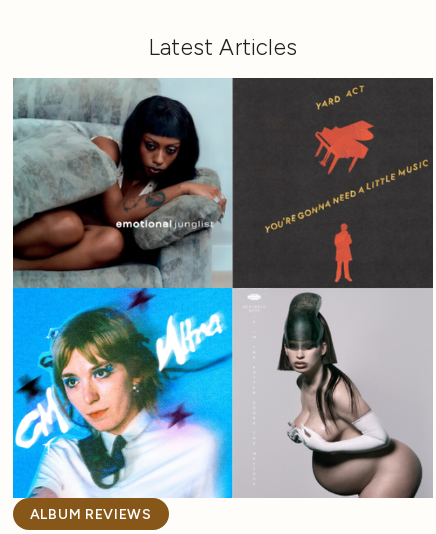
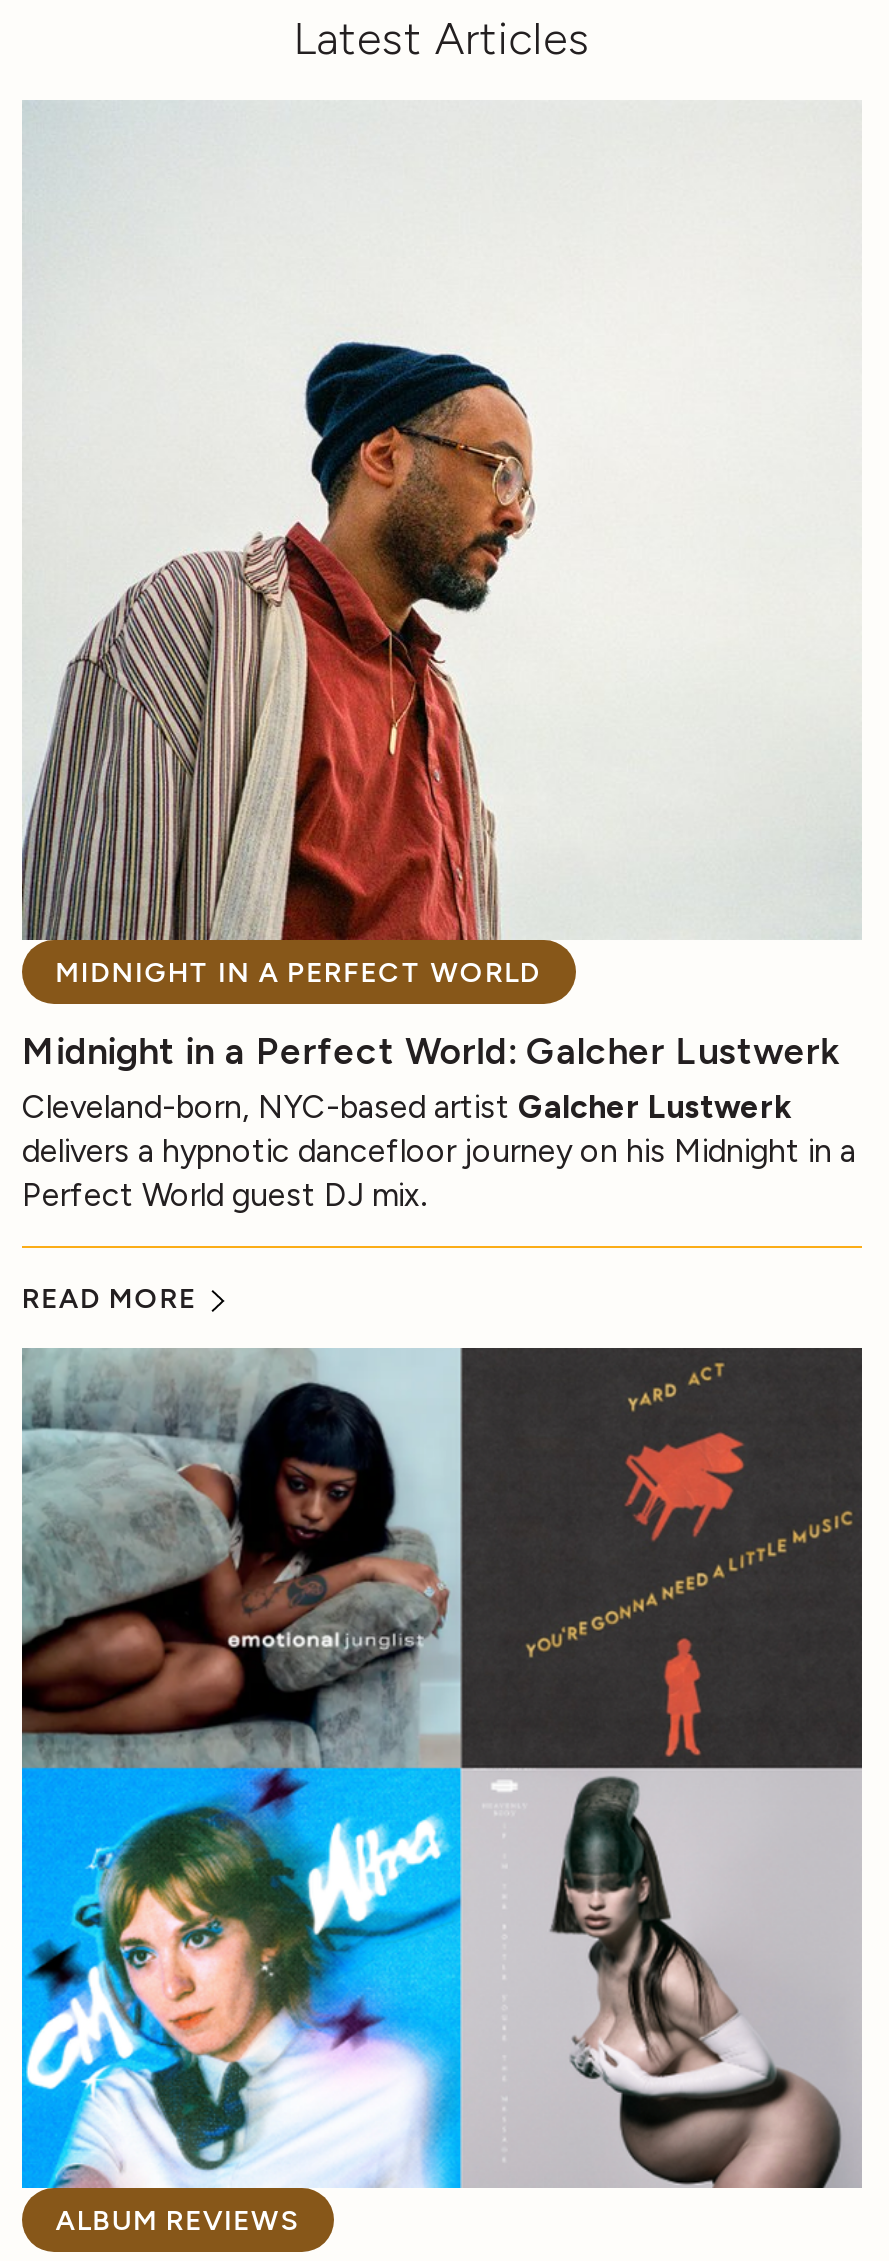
none -> [20,102,858,1316] [image] | MIDNIGHT IN A PERFECT WORLD | Midnight in a Perfect World: Galcher Lustwerk | Cleveland-born, NYC-based artist Galcher Lustwerk | delivers a hypnotic dancefloor journey on his Midnight in a | Perfect World guest DJ mix. | READ MORE

